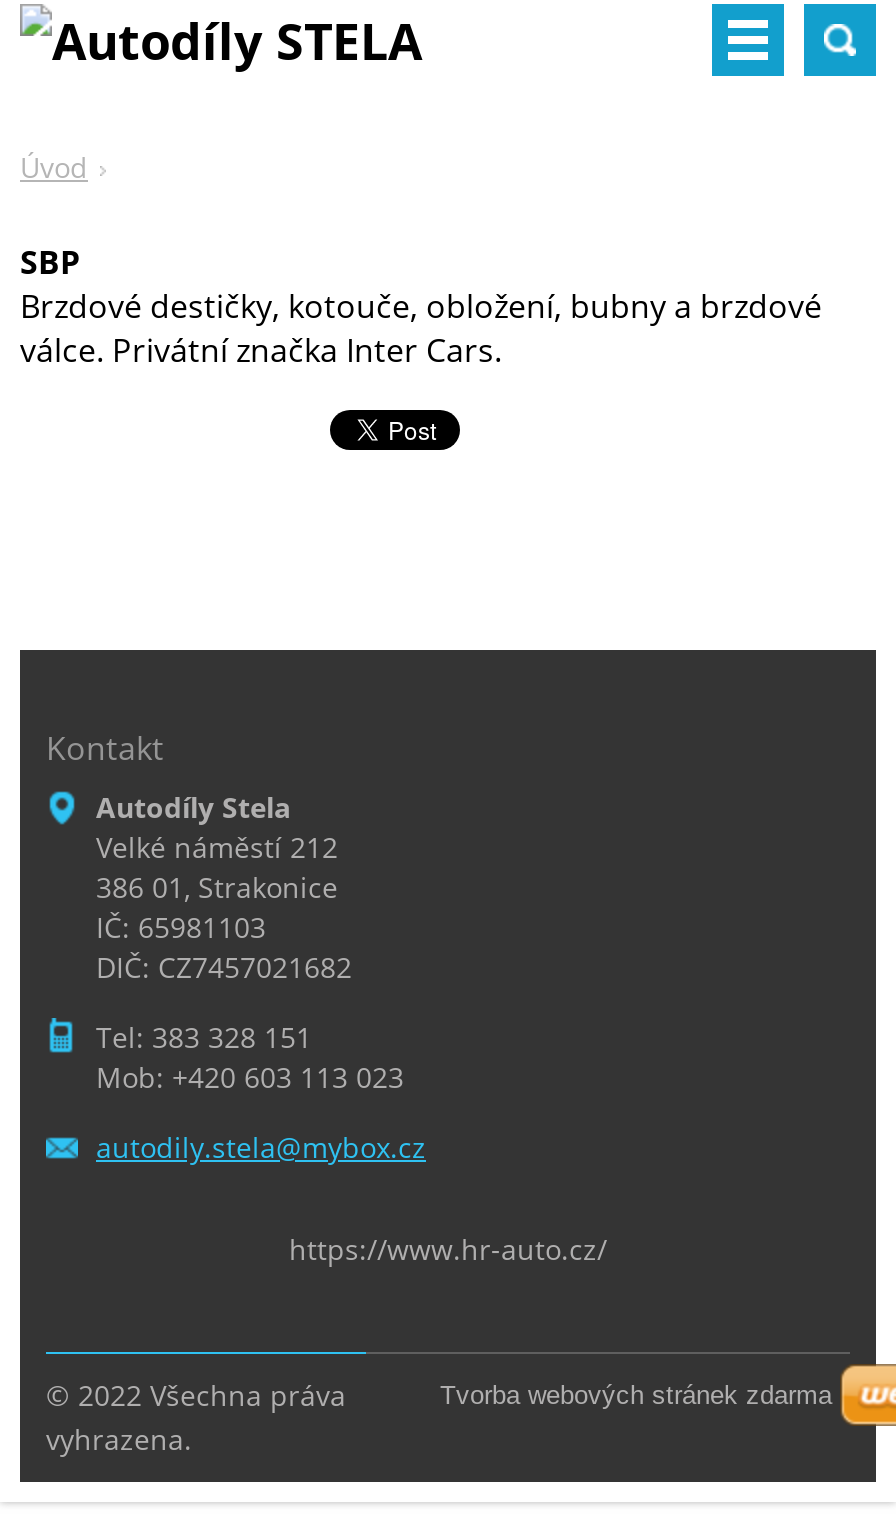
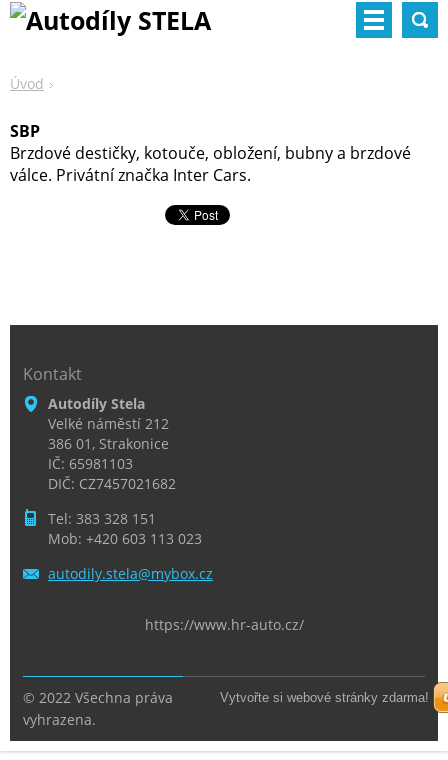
[440,1380,832,1410] Tvorba webových stránek zdarma -> [220,690,429,705] Vytvořte si webové stránky zdarma!

